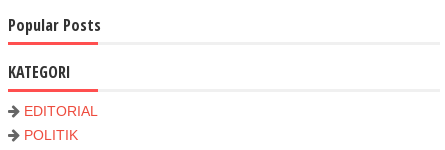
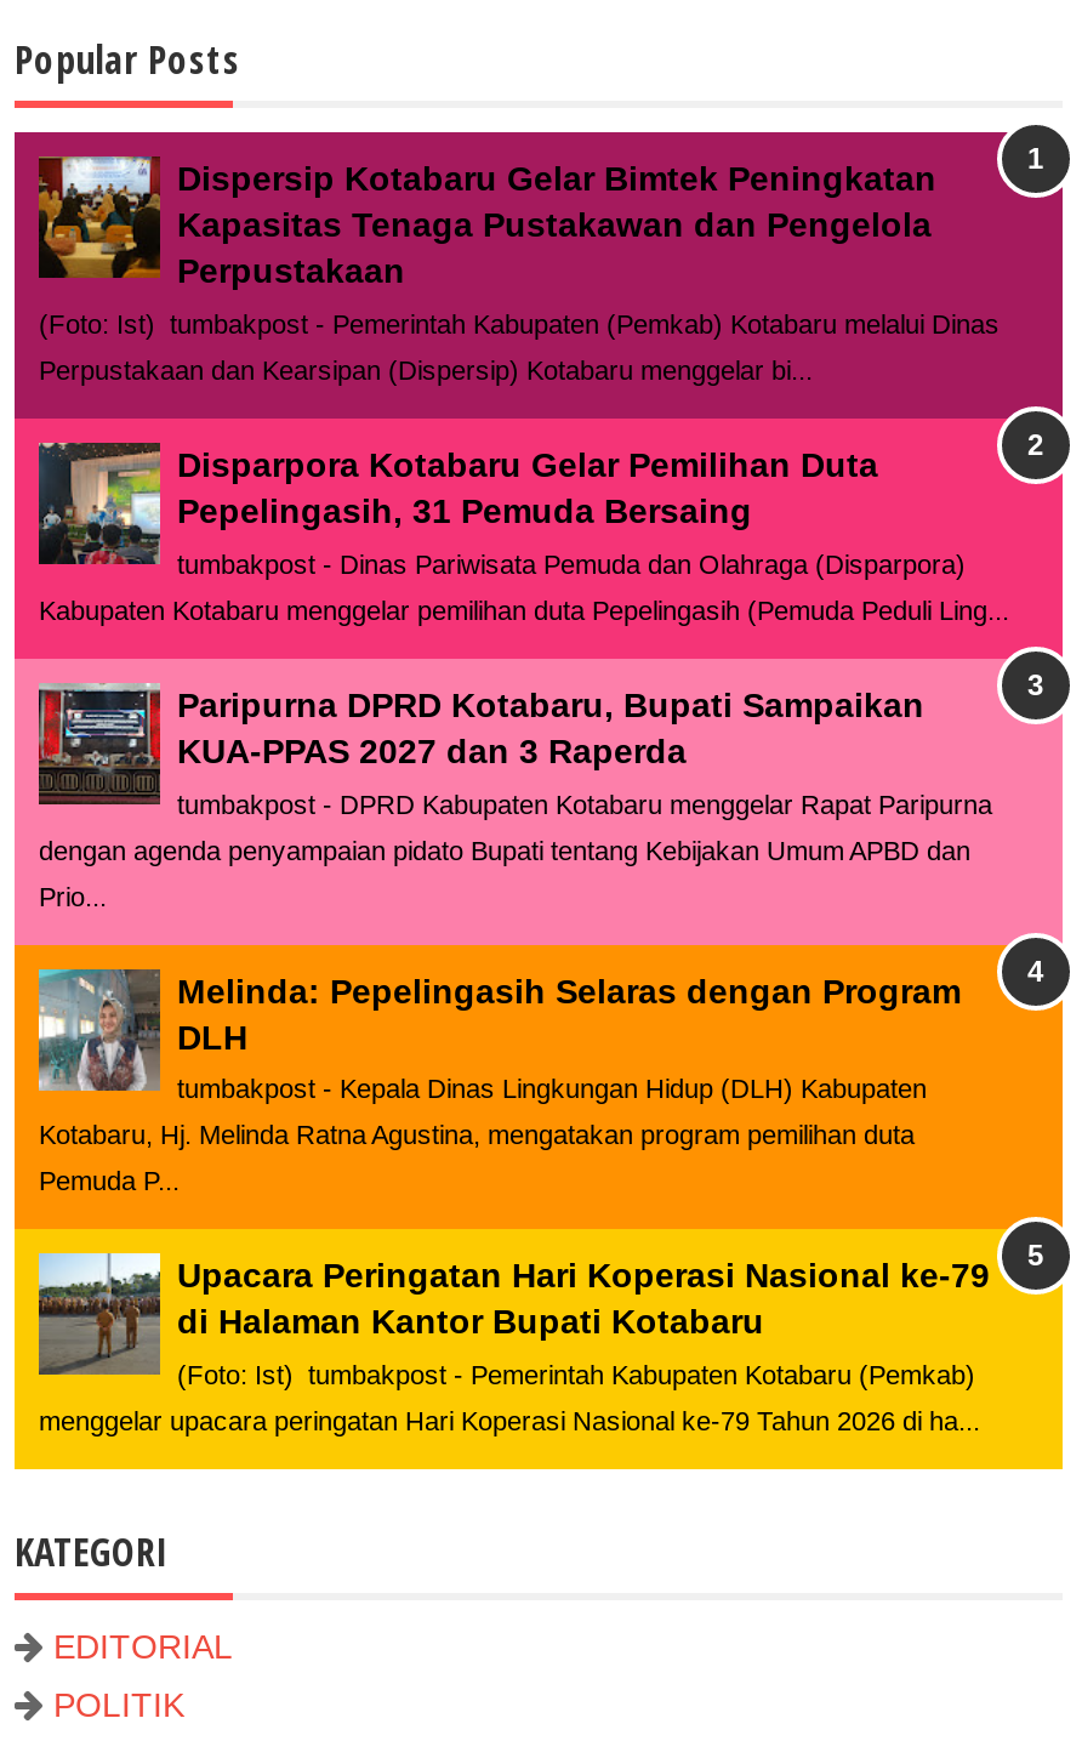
none -> [12,123,1072,1472] [image] | Dispersip Kotabaru Gelar Bimtek Peningkatan | Kapasitas Tenaga Pustakawan dan Pengelola | Perpustakaan | (Foto: Ist) tumbakpost - Pemerintah Kabupaten (Pemkab) Kotabaru melalui Dinas | Perpustakaan dan Kearsipan (Dispersip) Kotabaru menggelar bi... | Disparpora Kotabaru Gelar Pemilihan Duta | Pepelingasih, 31 Pemuda Bersaing | tumbakpost - Dinas Pariwisata Pemuda dan Olahraga (Disparpora) | Kabupaten Kotabaru menggelar pemilihan duta Pepelingasih (Pemuda Peduli Ling... | Paripurna DPRD Kotabaru, Bupati Sampaikan | KUA-PPAS 2027 dan 3 Raperda | tumbakpost - DPRD Kabupaten Kotabaru menggelar Rapat Paripurna | dengan agenda penyampaian pidato Bupati tentang Kebijakan Umum APBD dan | Prio... | Melinda: Pepelingasih Selaras dengan Program | DLH | tumbakpost - Kepala Dinas Lingkungan Hidup (DLH) Kabupaten | Kotabaru, Hj. Melinda Ratna Agustina, mengatakan program pemilihan duta | Pemuda P... | Upacara Peringatan Hari Koperasi Nasional ke-79 | di Halaman Kantor Bupati Kotabaru | (Foto: Ist) tumbakpost - Pemerintah Kabupaten Kotabaru (Pemkab) | menggelar upacara peringatan Hari Koperasi Nasional ke-79 Tahun 2026 di ha...

